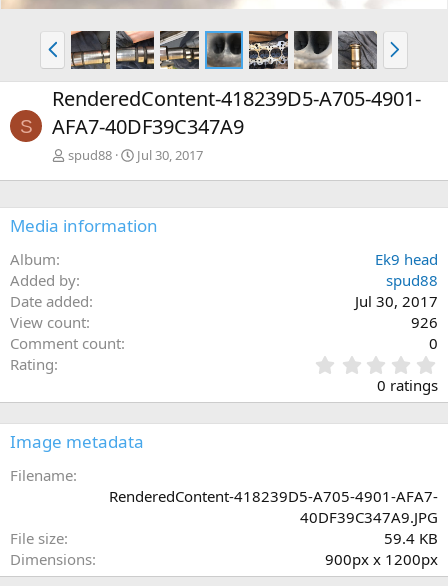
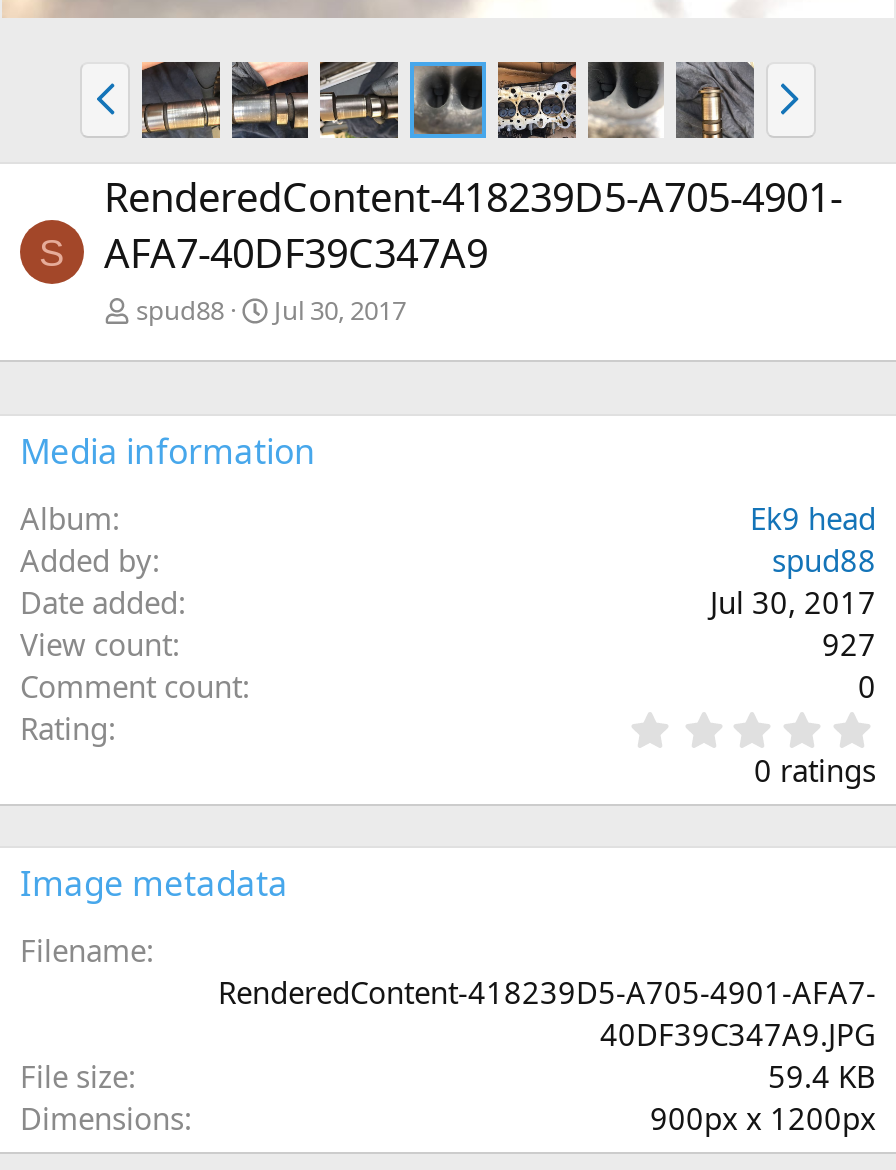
[411,312,438,332] 926 -> [822,625,876,665] 927

